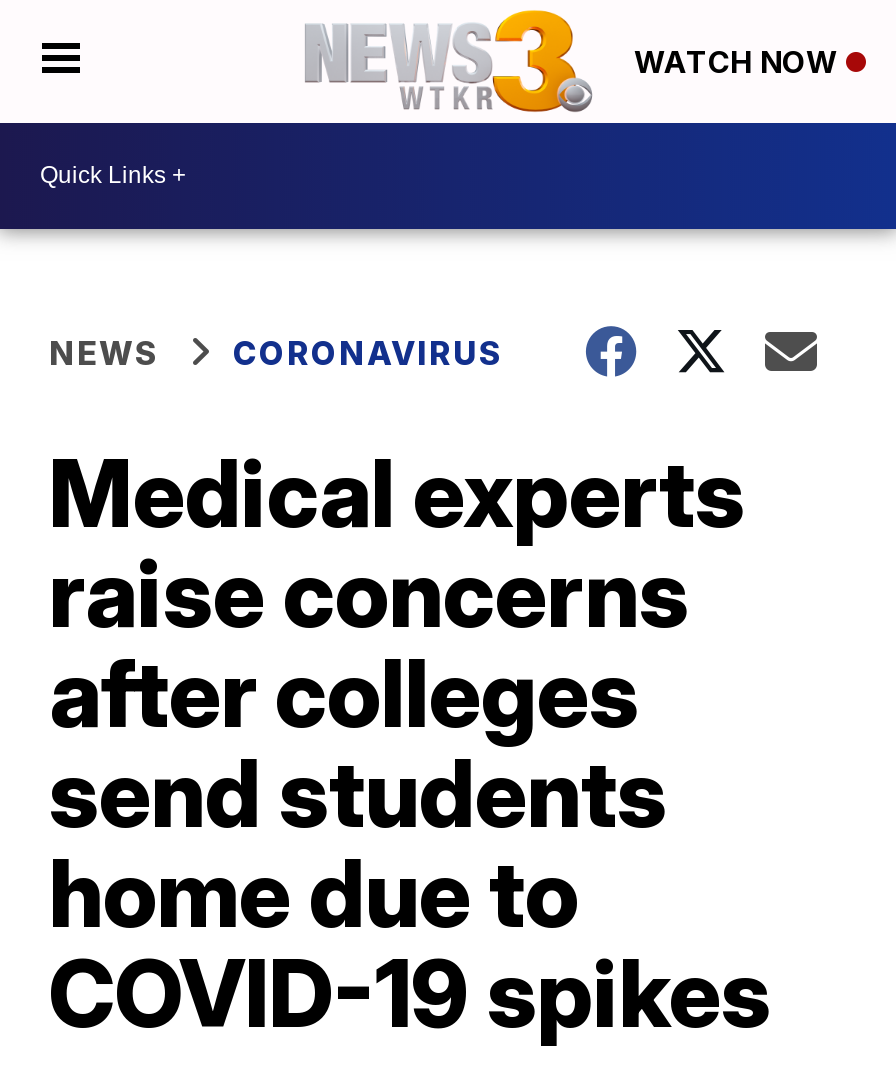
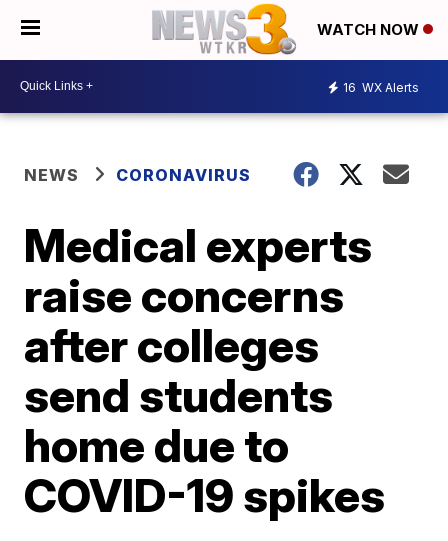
none -> [343,80,419,95] 16 WX Alerts

